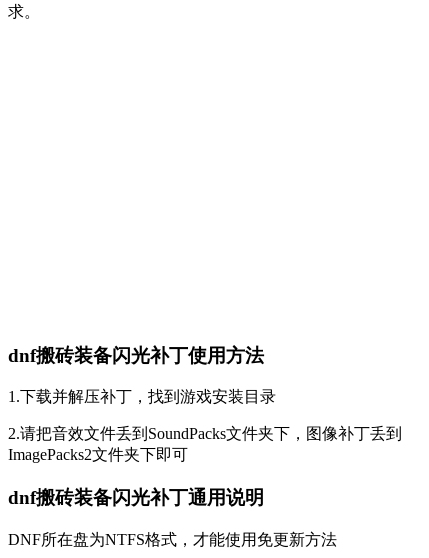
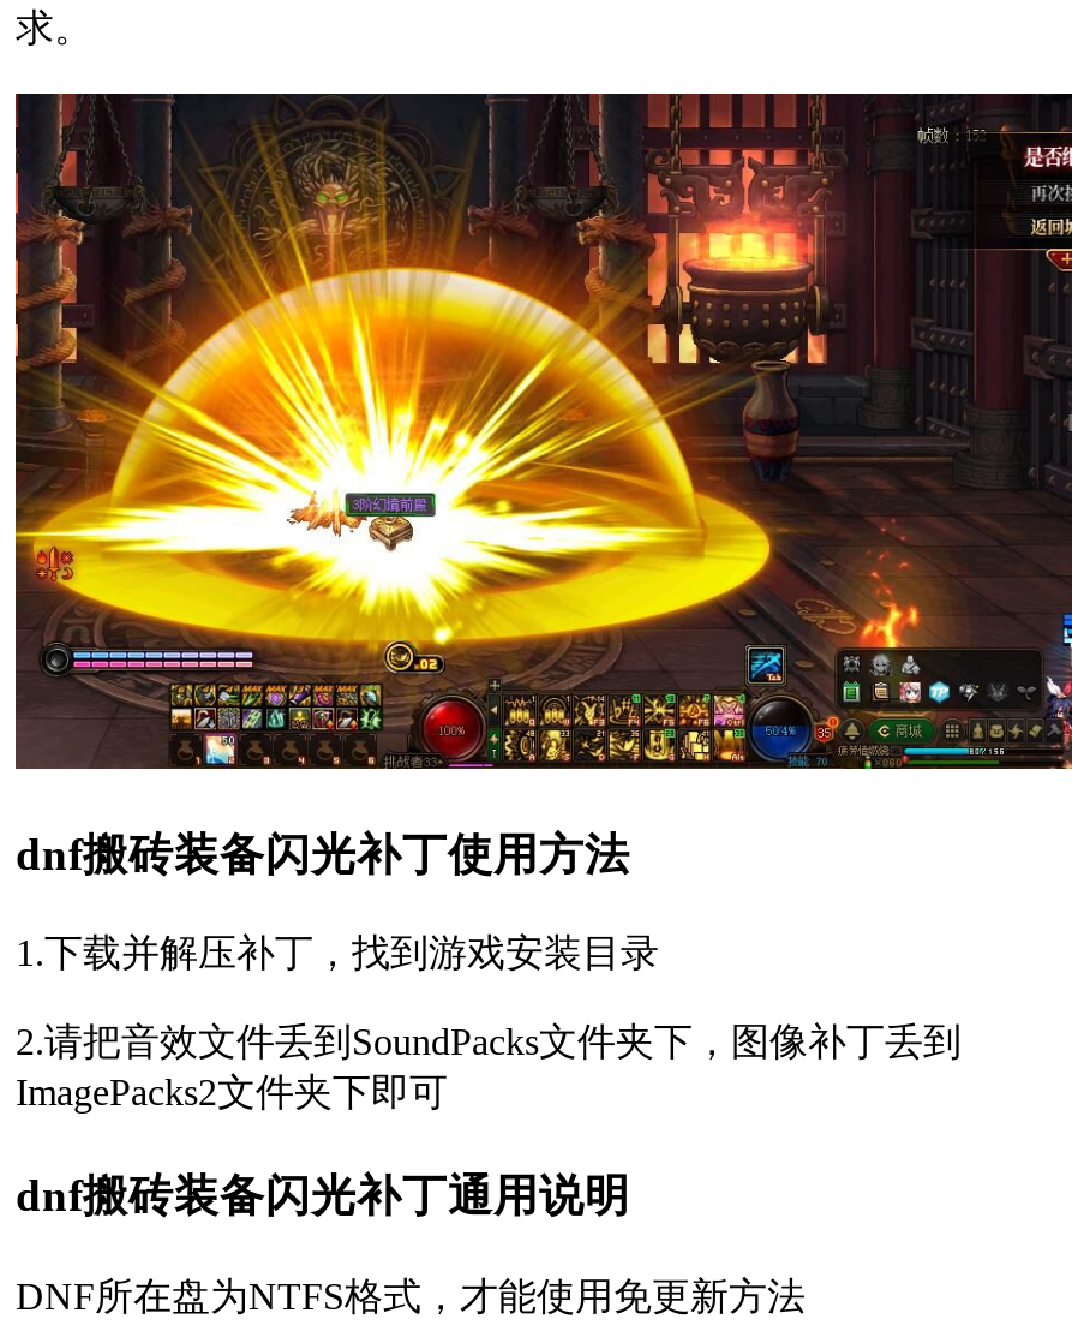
none -> [13,91,1065,771] [image]

